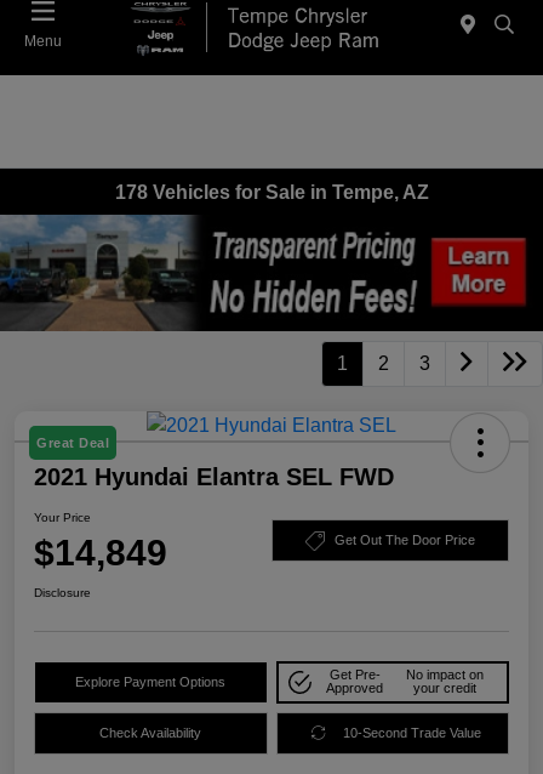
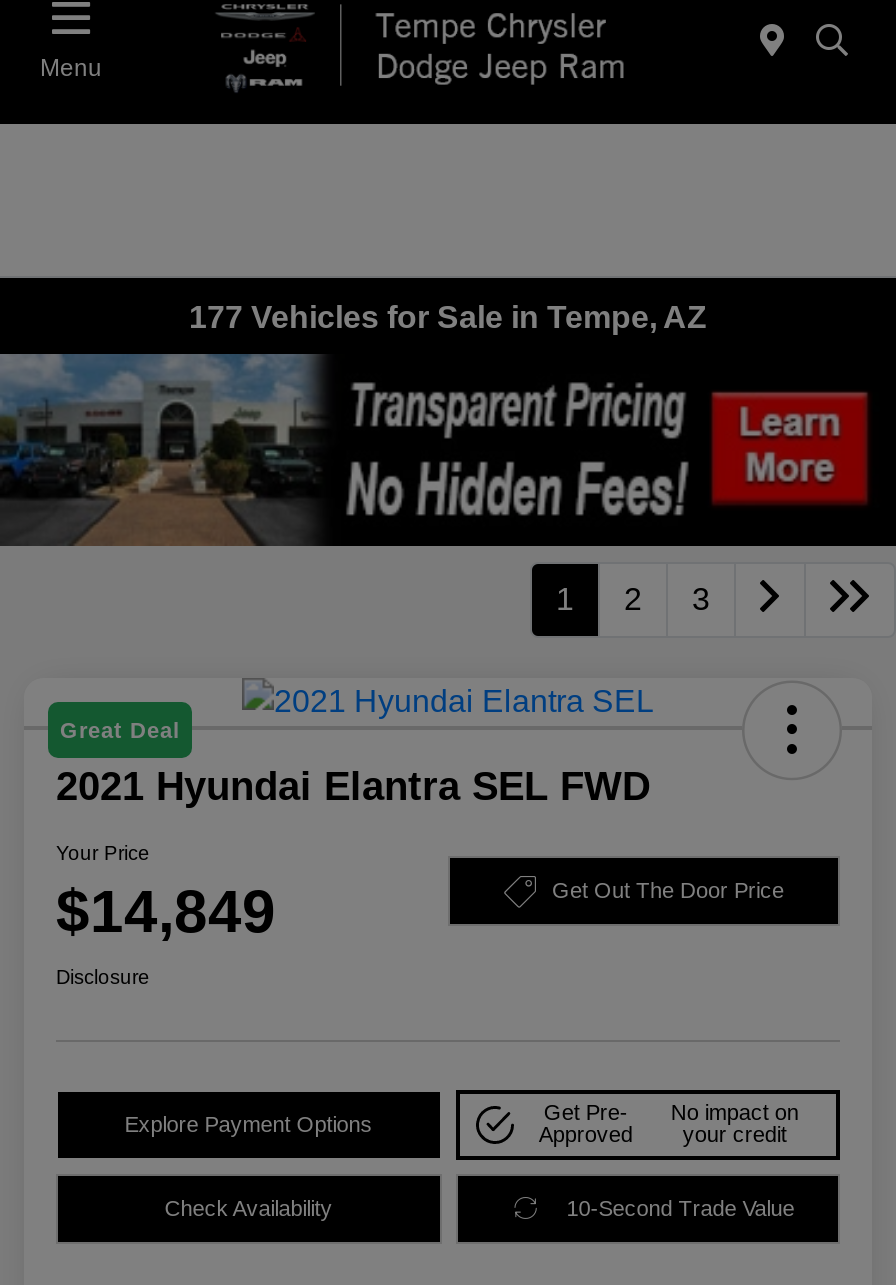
[115,181,428,202] 178 Vehicles for Sale in Tempe, AZ -> [189,299,707,333] 177 Vehicles for Sale in Tempe, AZ

